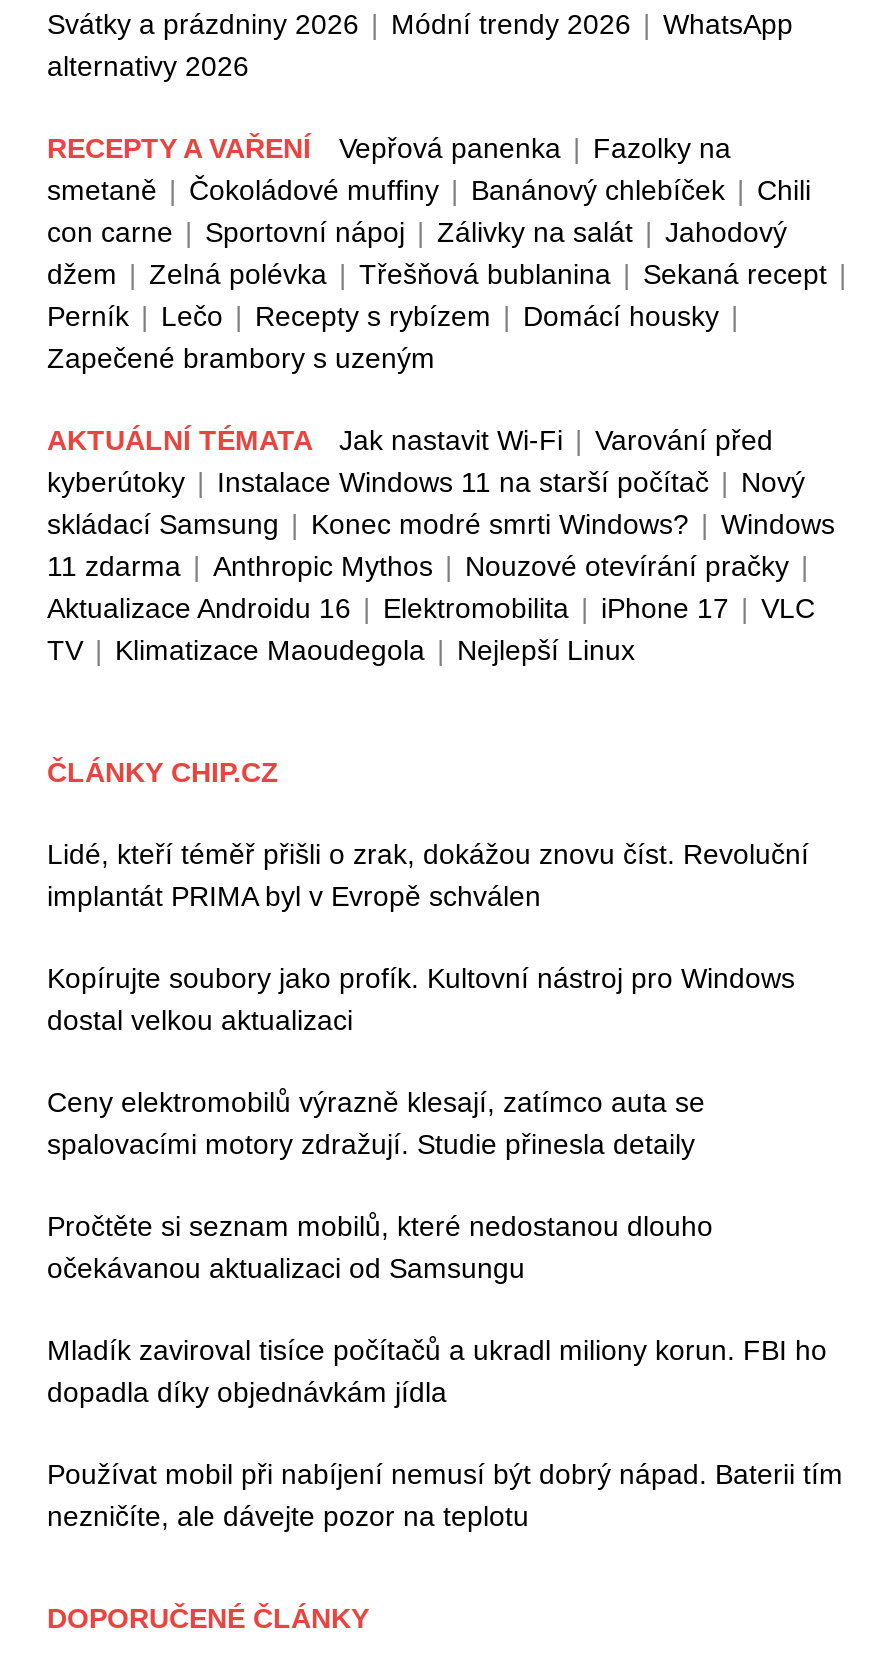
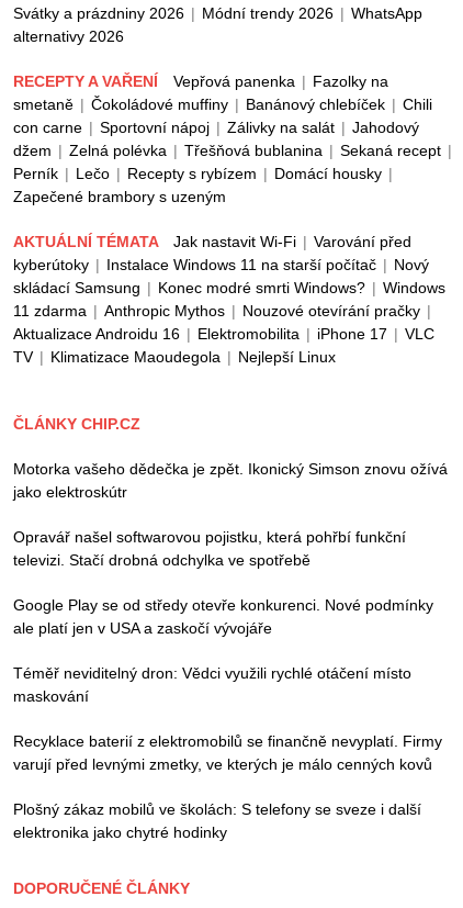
[47,838,809,912] Lidé, kteří téměř přišli o zrak, dokážou znovu číst. Revoluční | implantát PRIMA byl v Evropě schválen -> [13,460,448,501] Motorka vašeho dědečka je zpět. Ikonický Simson znovu ožívá | jako elektroskútr
[47,962,795,1036] Kopírujte soubory jako profík. Kultovní nástroj pro Windows | dostal velkou aktualizaci -> [13,528,406,569] Opravář našel softwarovou pojistku, která pohřbí funkční | televizi. Stačí drobná odchylka ve spotřebě
[47,1086,705,1160] Ceny elektromobilů výrazně klesají, zatímco auta se | spalovacími motory zdražují. Studie přinesla detaily -> [13,596,433,637] Google Play se od středy otevře konkurenci. Nové podmínky | ale platí jen v USA a zaskočí vývojáře
[47,1210,713,1284] Pročtěte si seznam mobilů, které nedostanou dlouho | očekávanou aktualizaci od Samsungu -> [13,664,411,705] Téměř neviditelný dron: Vědci využili rychlé otáčení místo | maskování
[47,1334,827,1408] Mladík zaviroval tisíce počítačů a ukradl miliony korun. FBI ho | dopadla díky objednávkám jídla -> [13,733,442,773] Recyklace baterií z elektromobilů se finančně nevyplatí. Firmy | varují před levnými zmetky, ve kterých je málo cenných kovů
[47,1458,843,1532] Používat mobil při nabíjení nemusí být dobrý nápad. Baterii tím | nezničíte, ale dávejte pozor na teplotu -> [13,801,421,841] Plošný zákaz mobilů ve školách: S telefony se sveze i další | elektronika jako chytré hodinky

